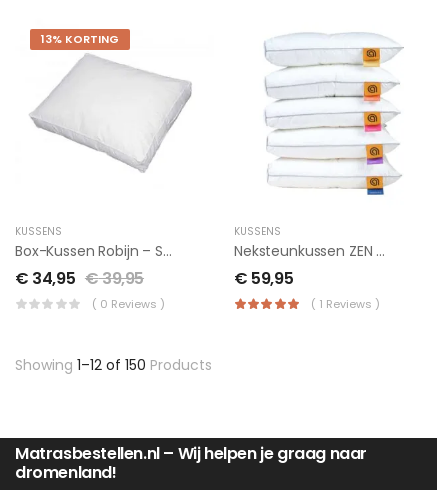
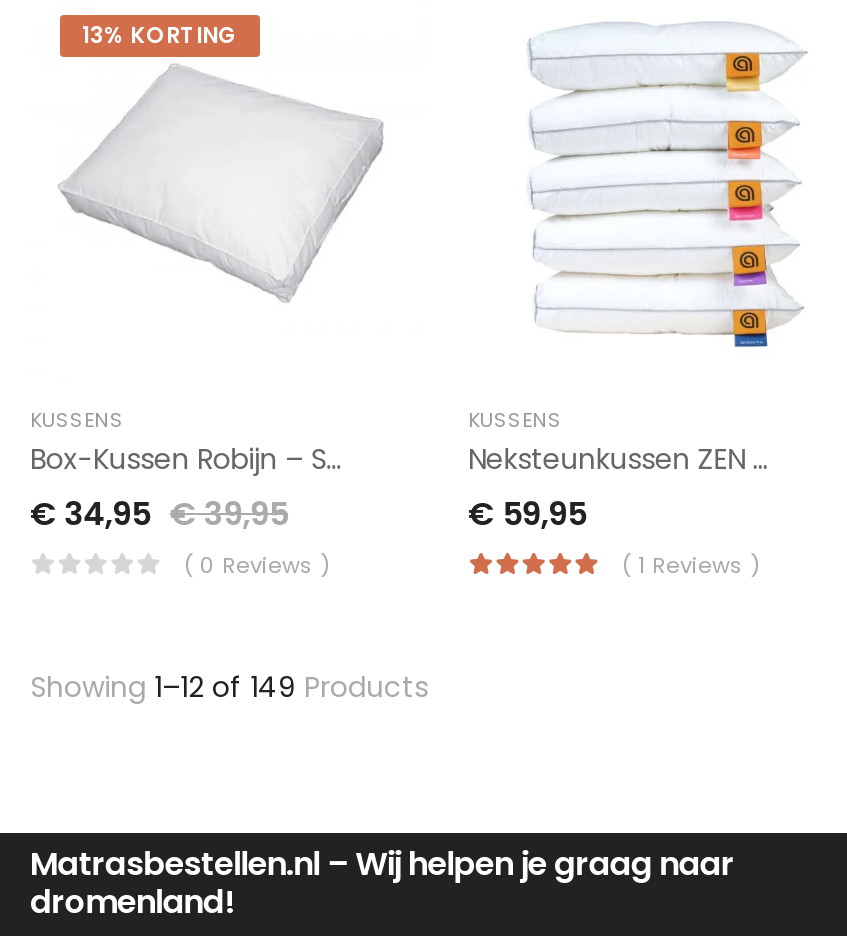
[15,355,212,375] Showing 1–12 of 150 Products -> [30,667,428,707] Showing 1–12 of 149 Products

